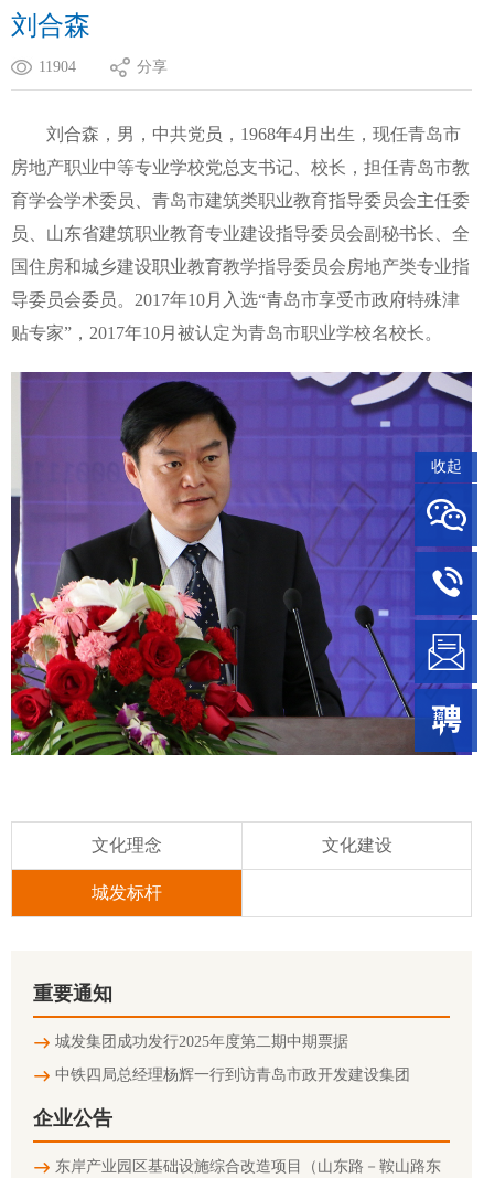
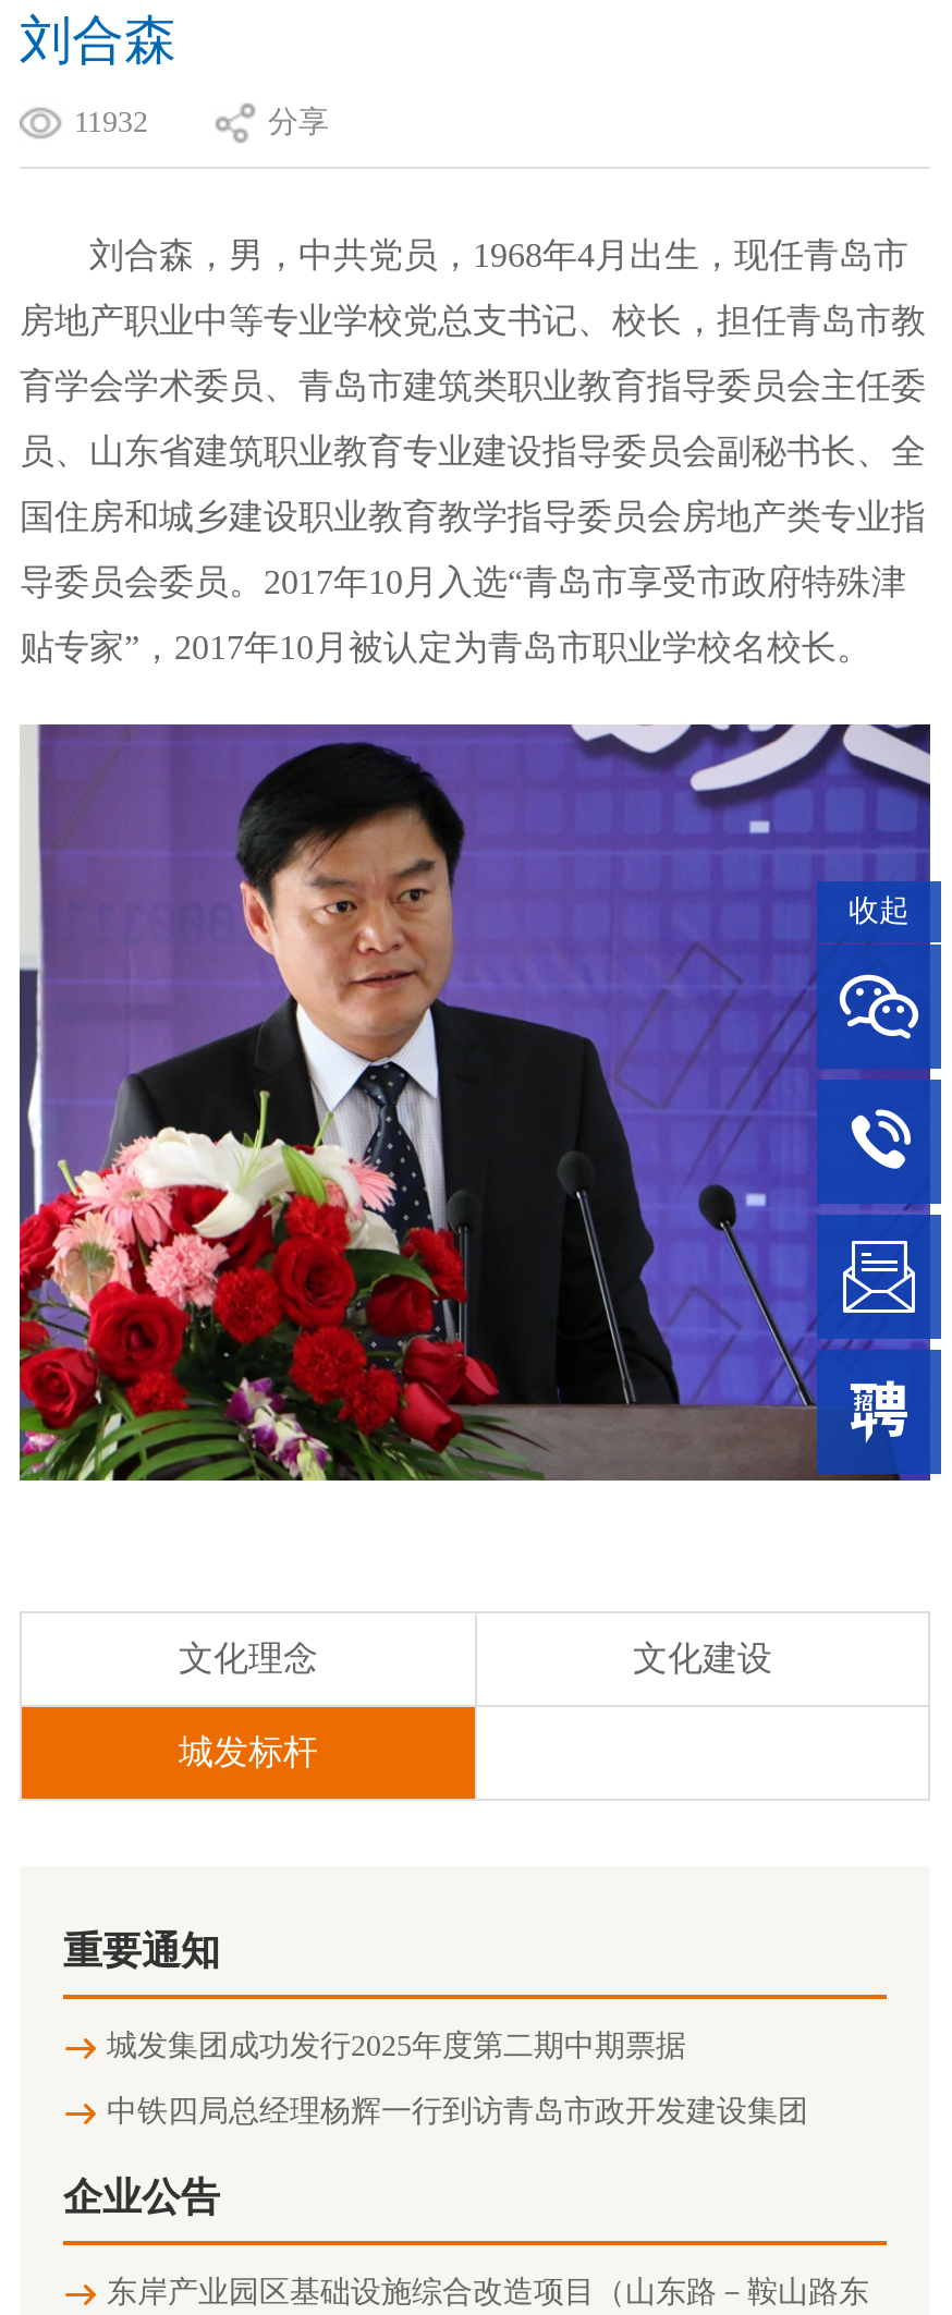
[39,59,76,75] 11904 -> [74,106,148,138] 11932

